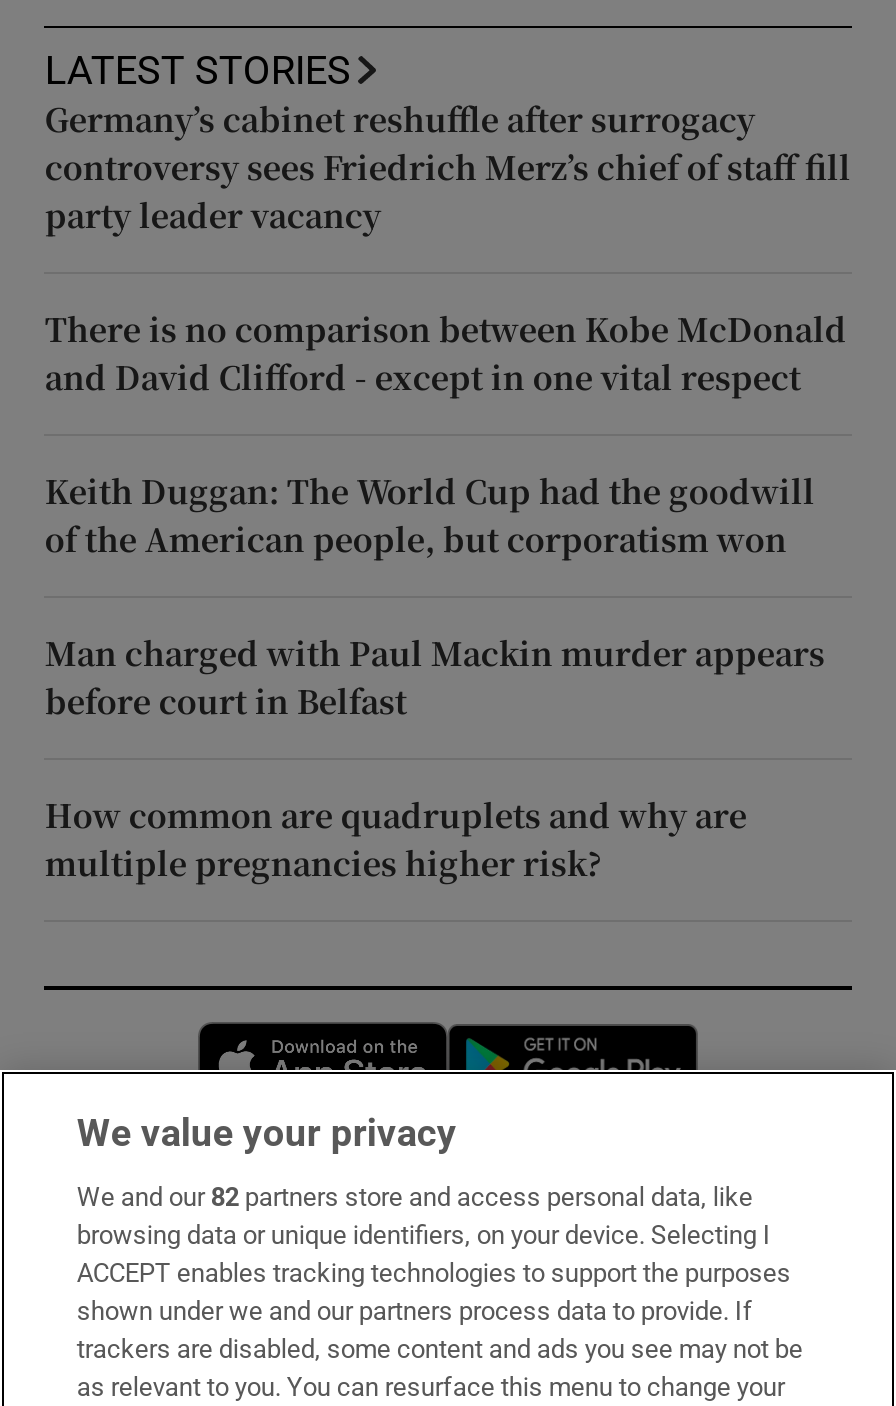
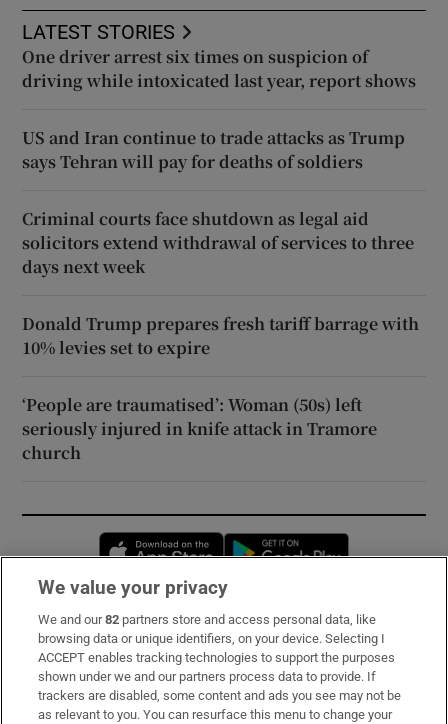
[45,96,851,238] Germany’s cabinet reshuffle after surrogacy | controversy sees Friedrich Merz’s chief of staff fill | party leader vacancy -> [22,45,416,92] One driver arrest six times on suspicion of | driving while intoxicated last year, report shows
[45,306,847,400] There is no comparison between Kobe McDonald | and David Clifford - except in one vital respect -> [22,126,405,173] US and Iran continue to trade attacks as Trump | says Tehran will pay for deaths of soldiers
[45,468,815,562] Keith Duggan: The World Cup had the goodwill | of the American people, but corporatism won -> [22,207,414,278] Criminal courts face shutdown as legal aid | solicitors extend withdrawal of services to three | days next week
[45,630,825,724] Man charged with Paul Mackin murder appears | before court in Belfast -> [22,312,419,359] Donald Trump prepares fresh tariff barrage with | 10% levies set to expire
[45,792,747,886] How common are quadruplets and why are | multiple pregnancies higher risk? -> [22,393,377,464] ‘People are traumatised’: Woman (50s) left | seriously injured in knife attack in Tramore | church

